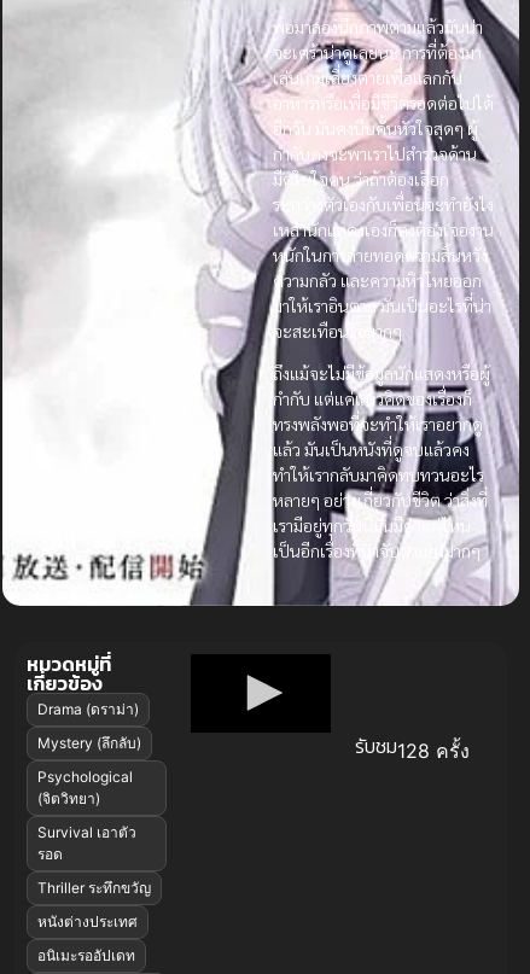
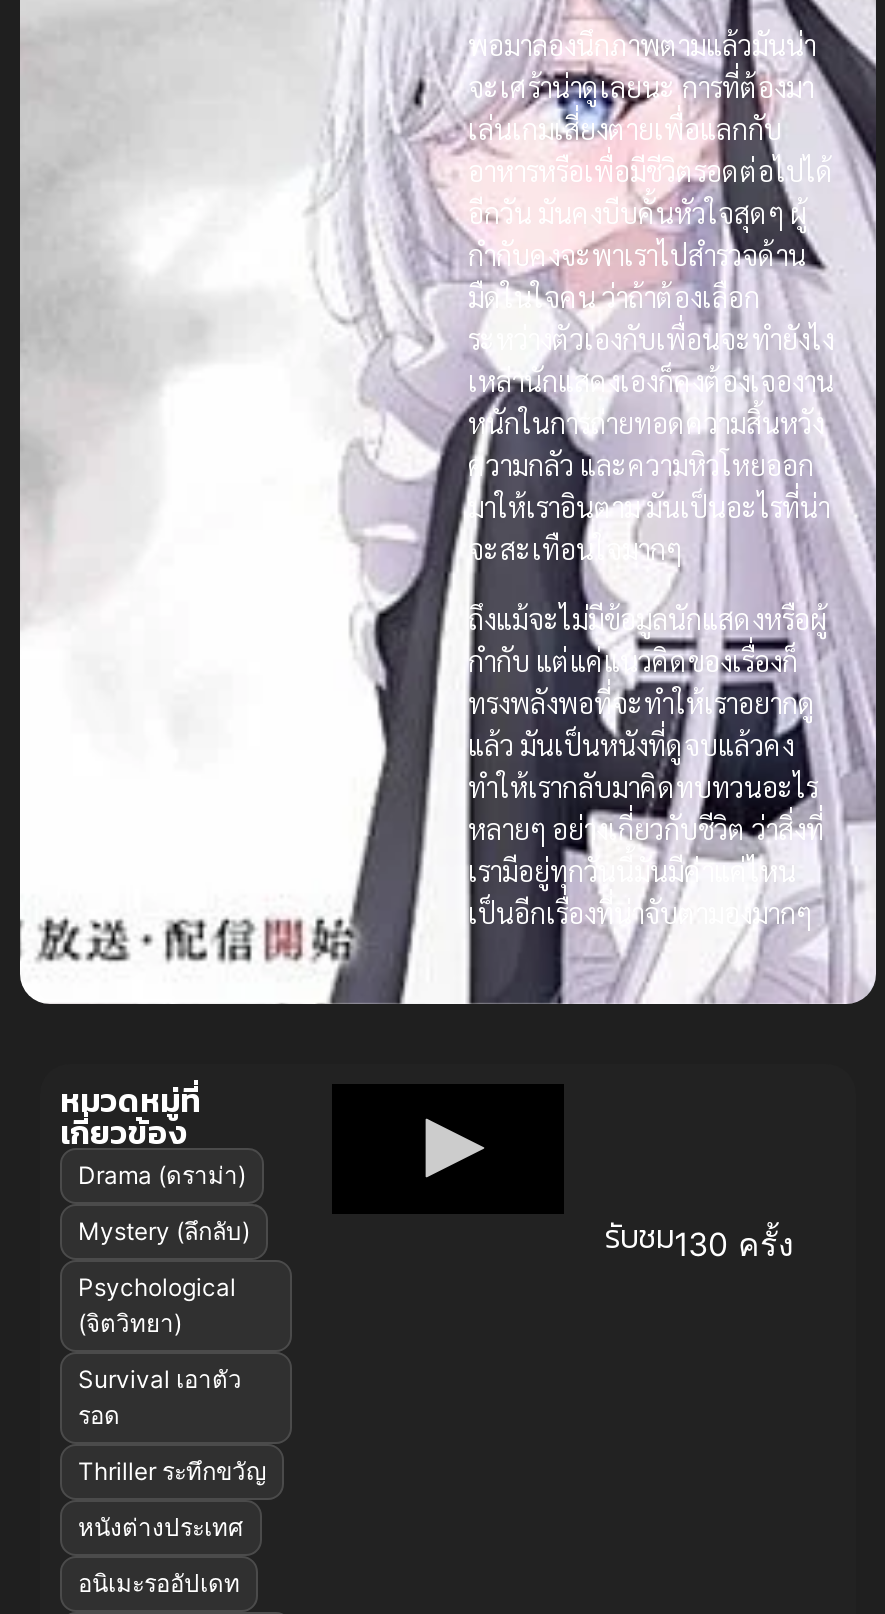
[355,731,470,763] รับชม128 ครั้ง -> [604,1212,794,1264] รับชม130 ครั้ง

